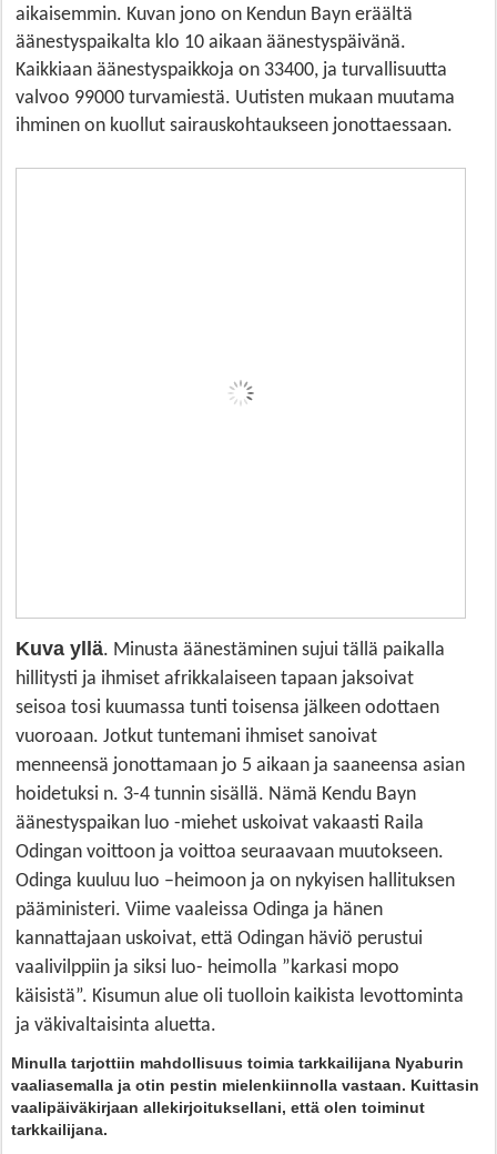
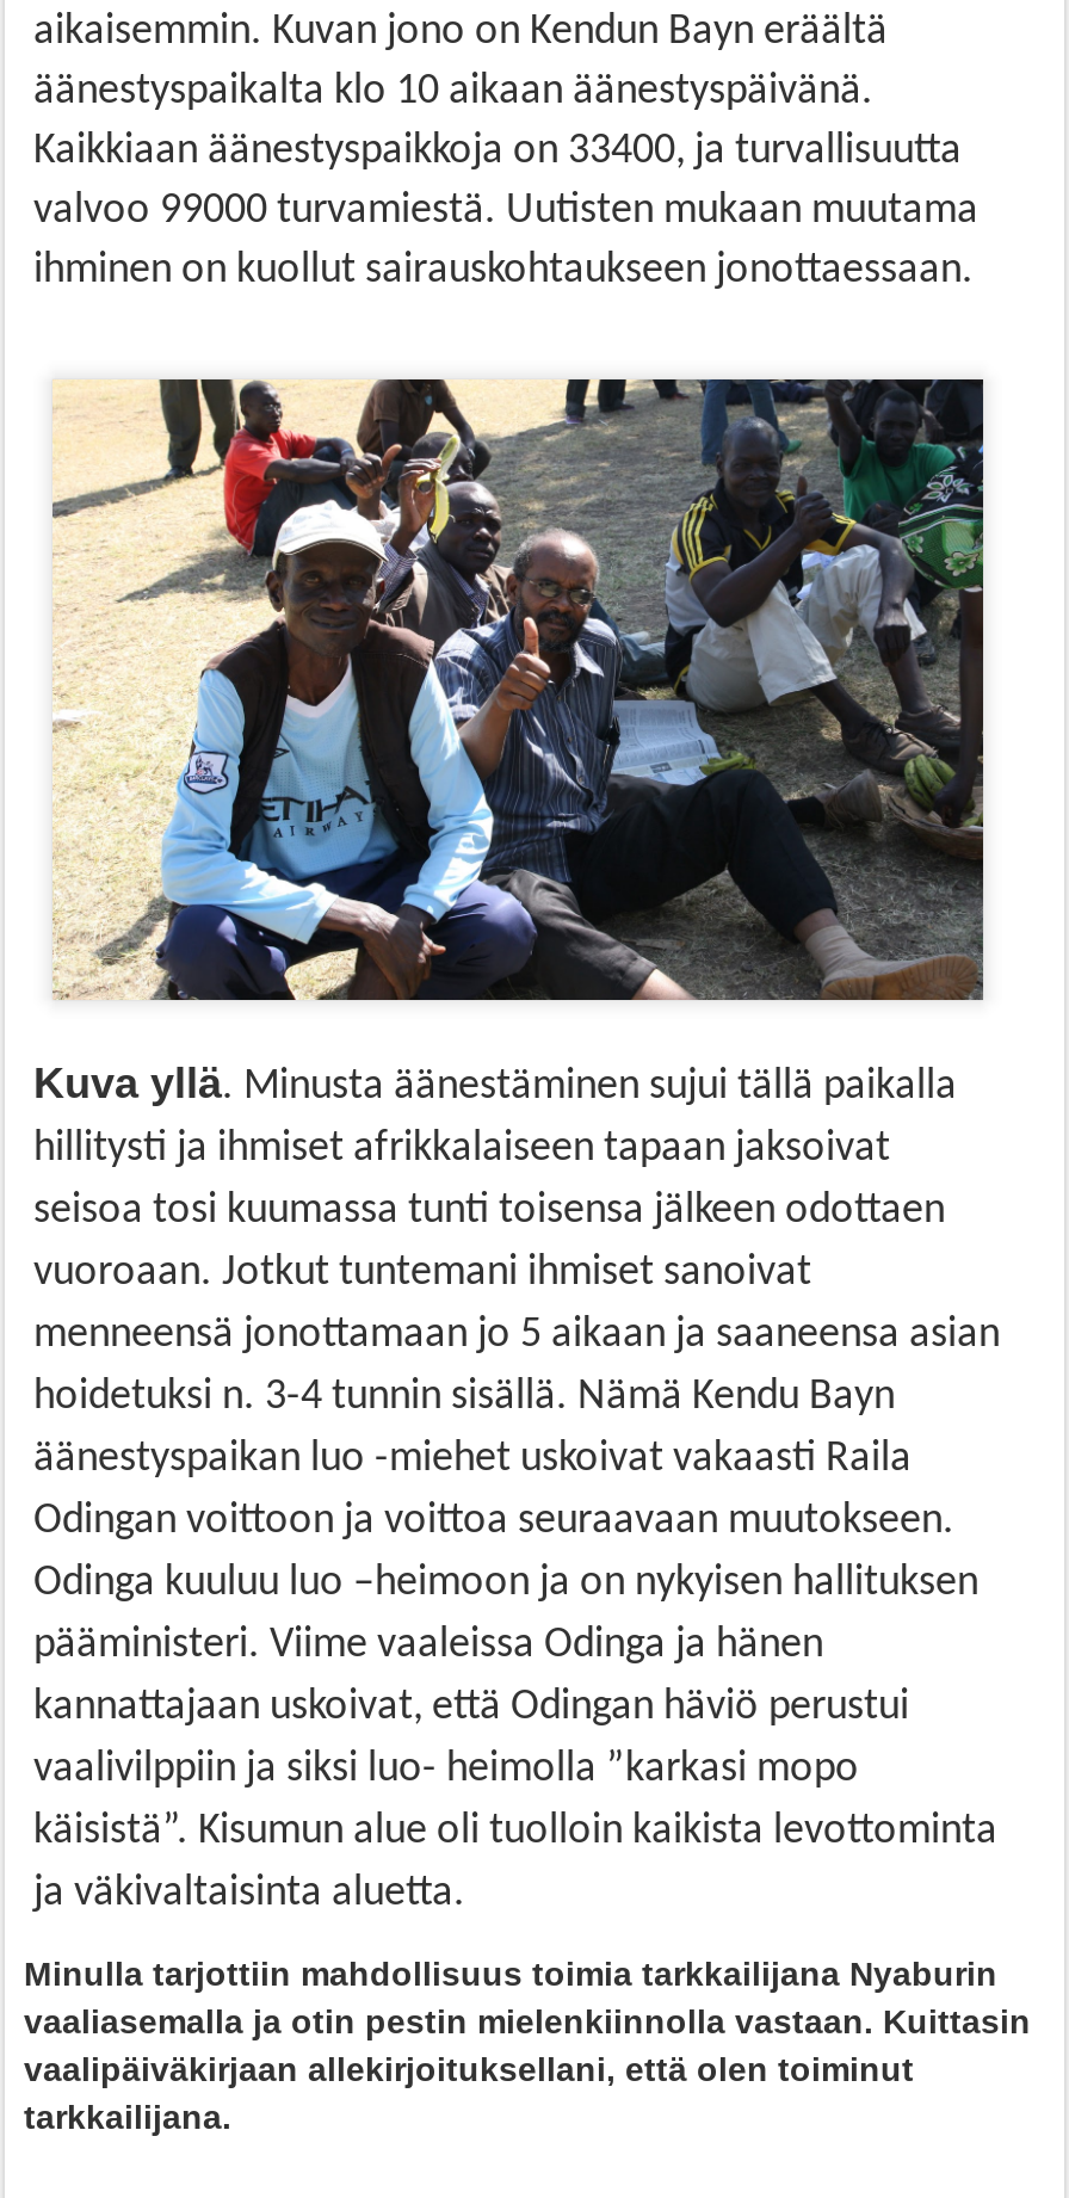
none -> [50,375,988,1005] [image]

